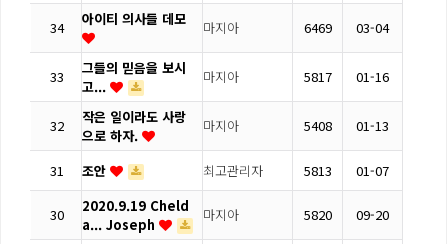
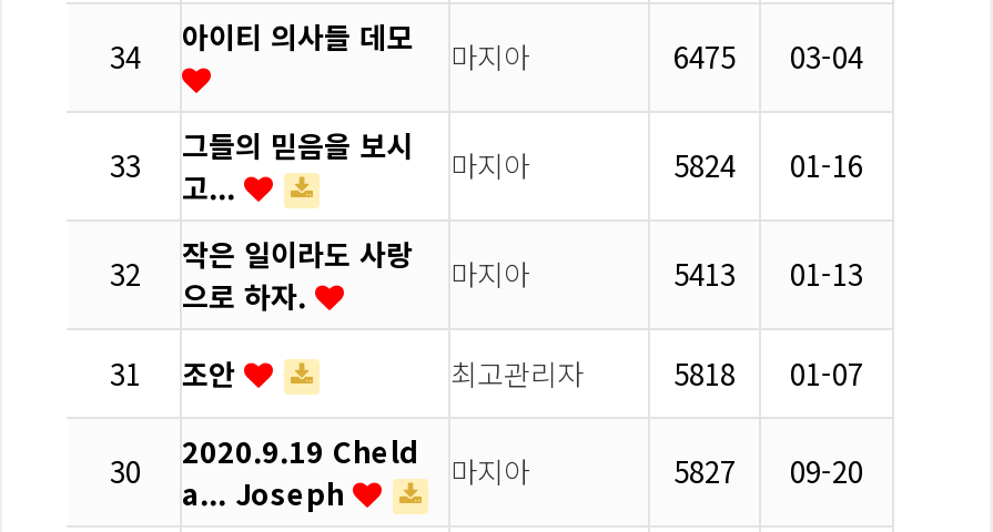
[303,18,389,37] 6469 03-04 -> [673,35,863,78] 6475 03-04
[303,67,389,86] 5817 01-16 -> [673,144,863,186] 5824 01-16
[303,116,389,135] 5408 01-13 -> [673,253,863,295] 5413 01-13
[303,161,389,180] 5813 01-07 -> [673,352,863,395] 5818 01-07
[303,205,389,224] 5820 09-20 -> [673,450,863,492] 5827 09-20

